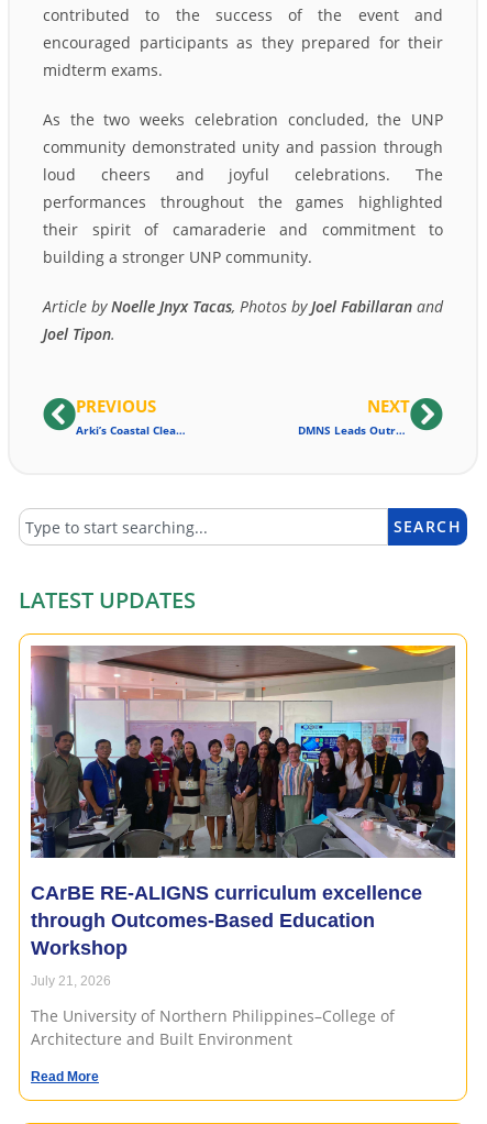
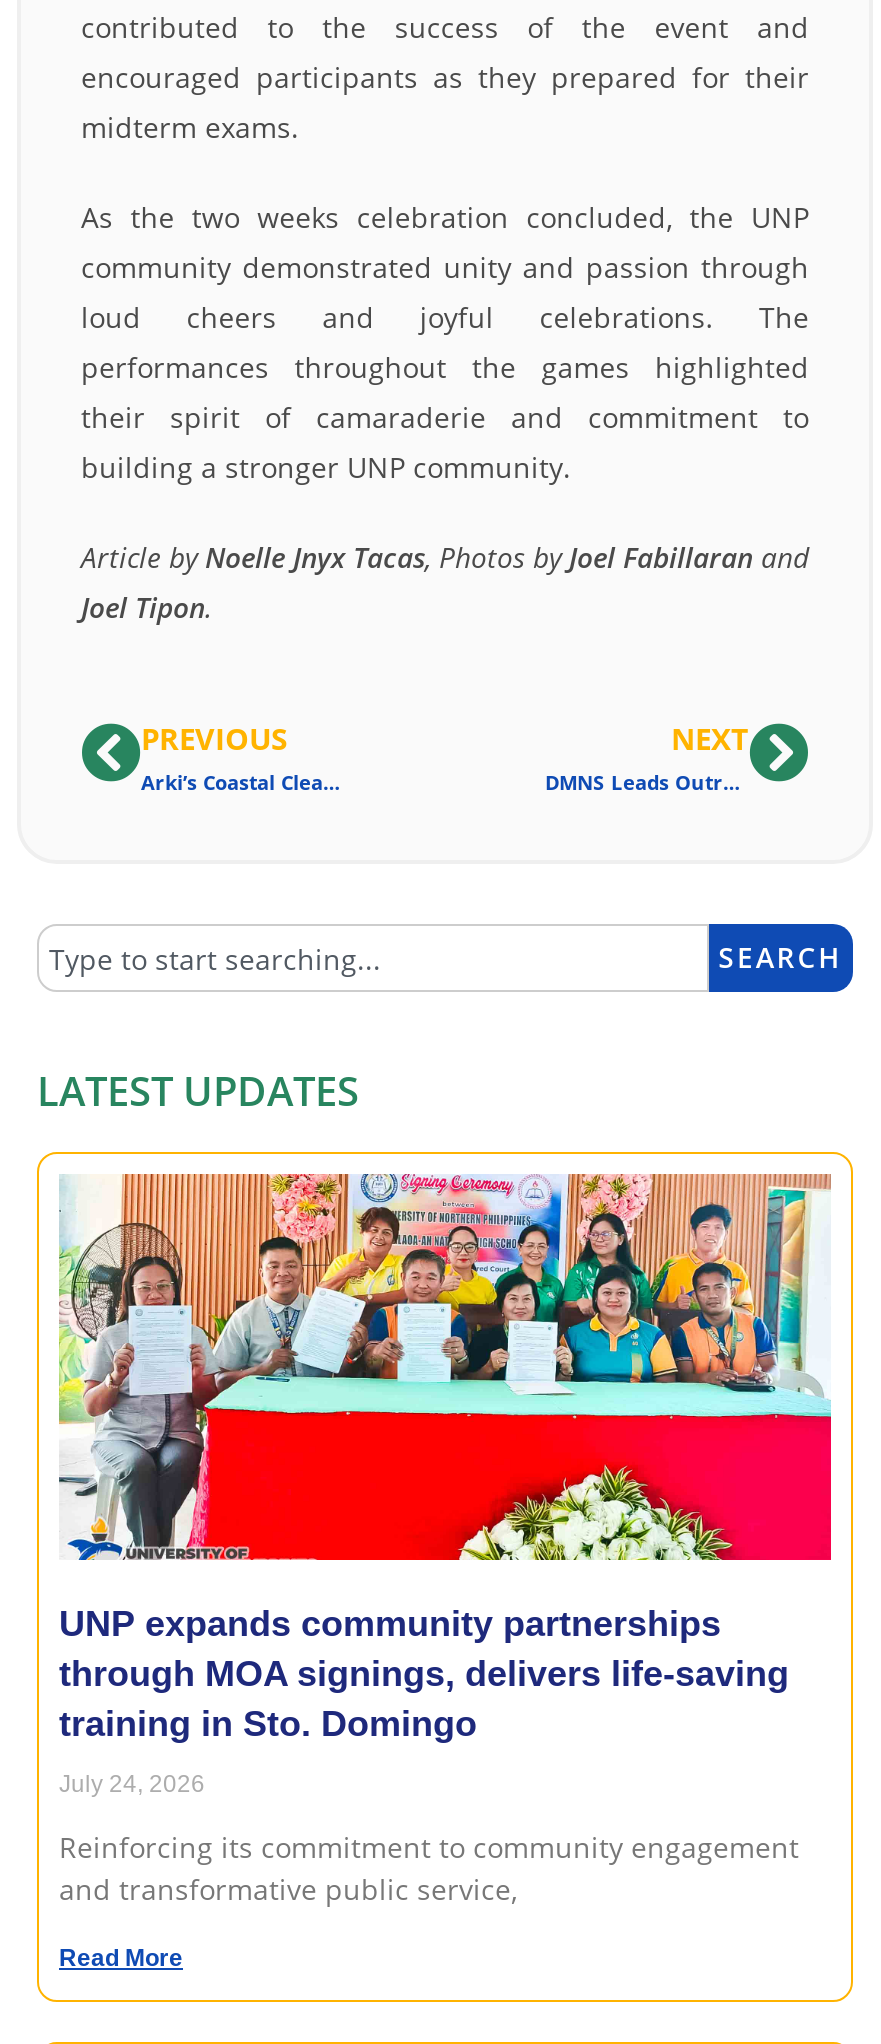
[30,644,456,959] [image] | CArBE RE-ALIGNS curriculum excellence | through Outcomes-Based Education | Workshop -> [57,1172,833,1744] [image] | UNP expands community partnerships | through MOA signings, delivers life-saving | training in Sto. Domingo
[31,973,111,989] July 21, 2026 -> [59,1770,205,1798] July 24, 2026
[31,1005,395,1049] The University of Northern Philippines–College of | Architecture and Built Environment -> [59,1828,799,1908] Reinforcing its commitment to community engagement | and transformative public service,

